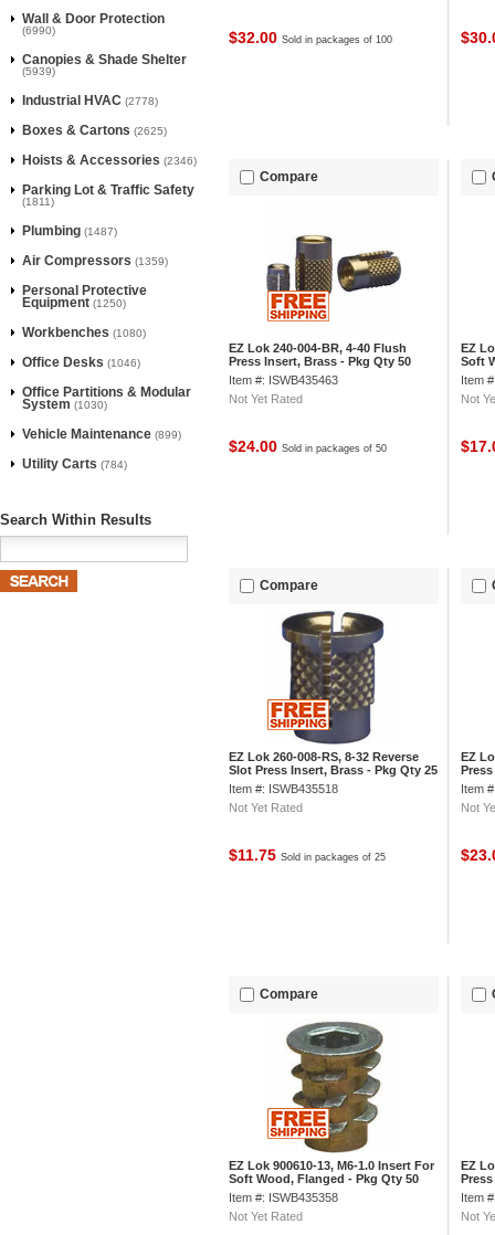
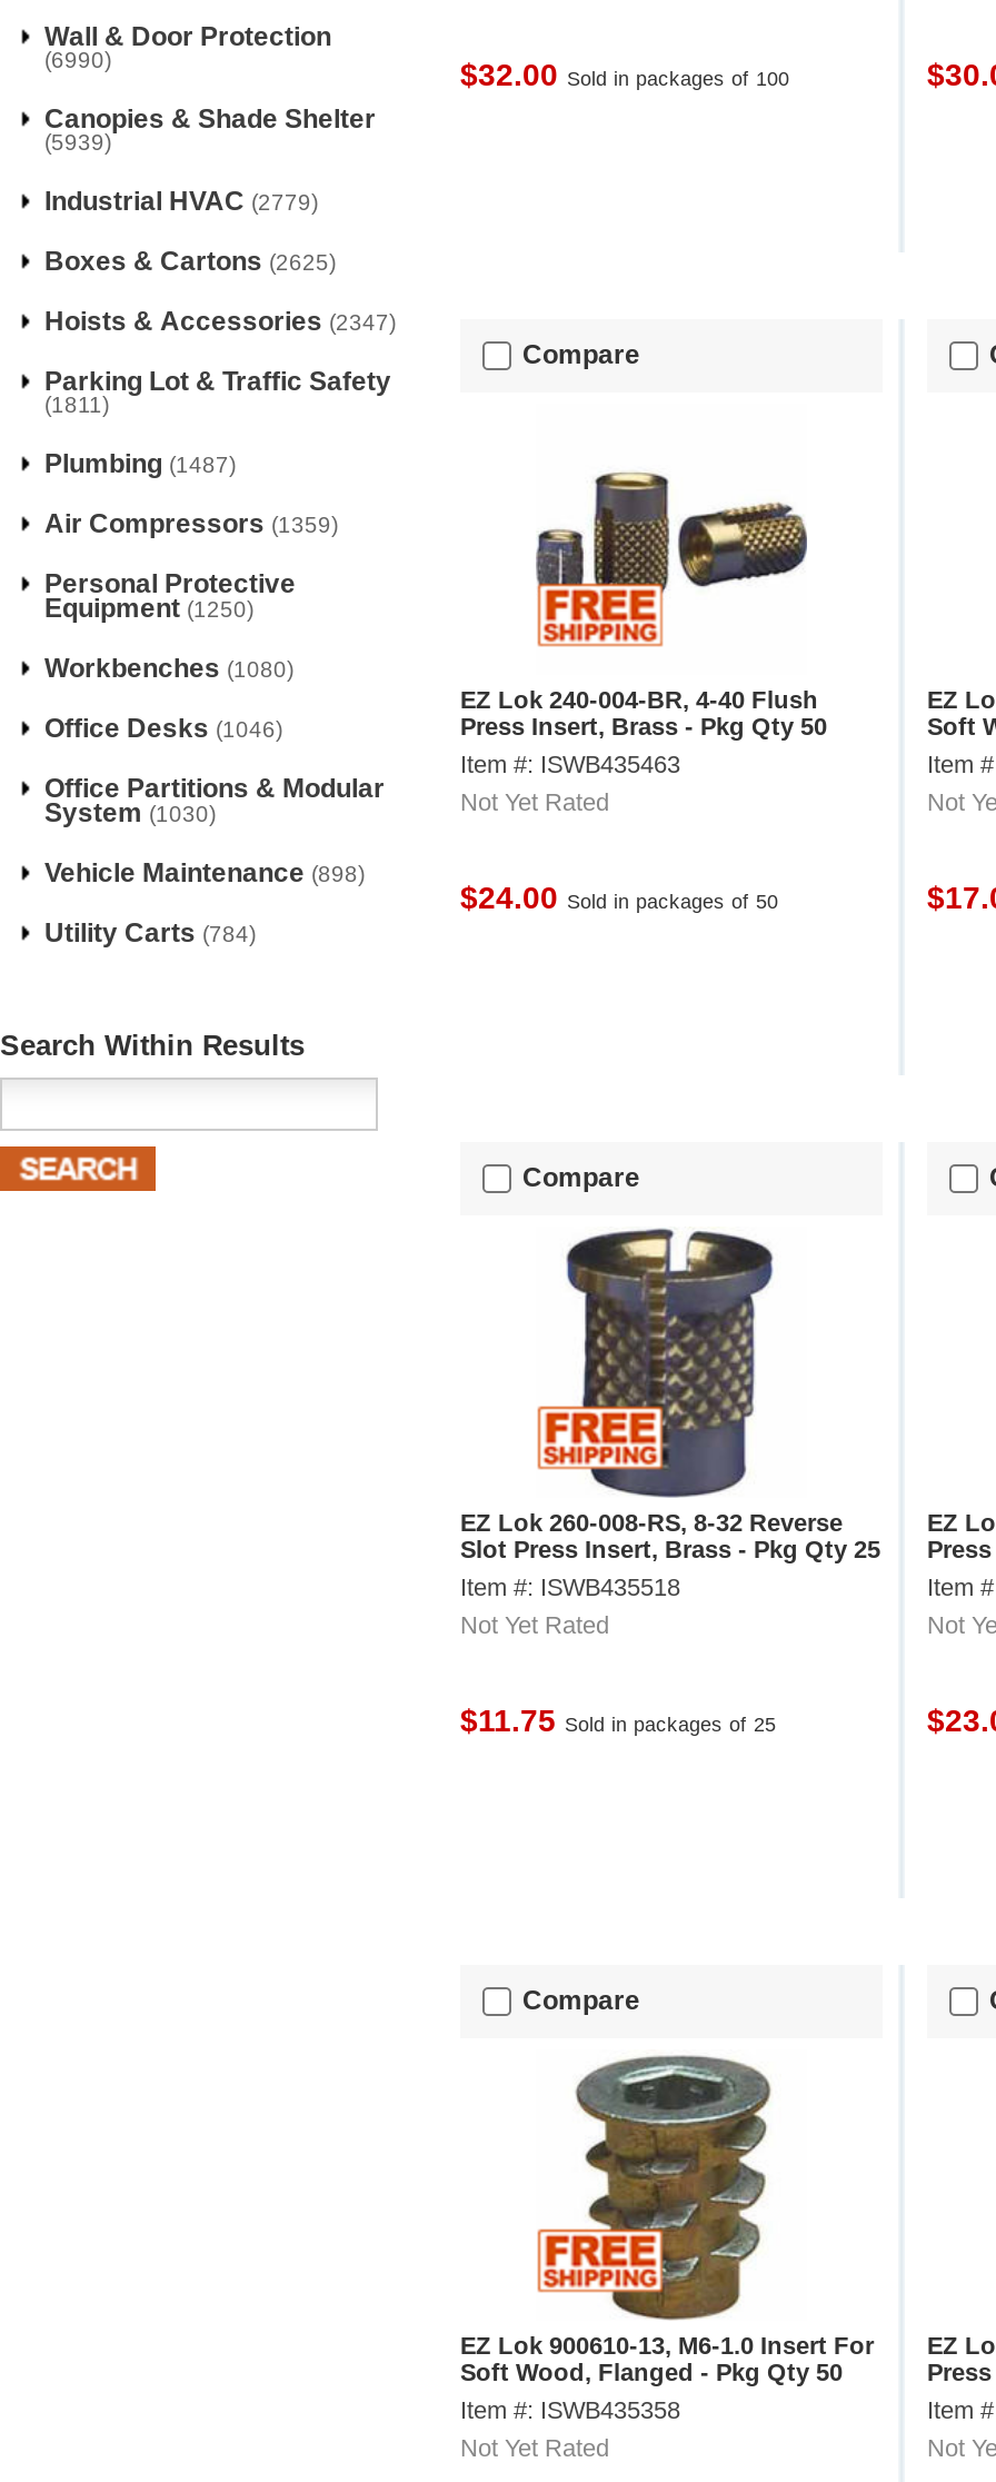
[22,93,158,108] Industrial HVAC (2778) -> [44,186,318,217] Industrial HVAC (2779)
[22,152,197,168] Hoists & Accessories (2346) -> [44,306,396,337] Hoists & Accessories (2347)
[22,426,181,442] Vehicle Maintenance (899) -> [44,857,365,888] Vehicle Maintenance (898)

